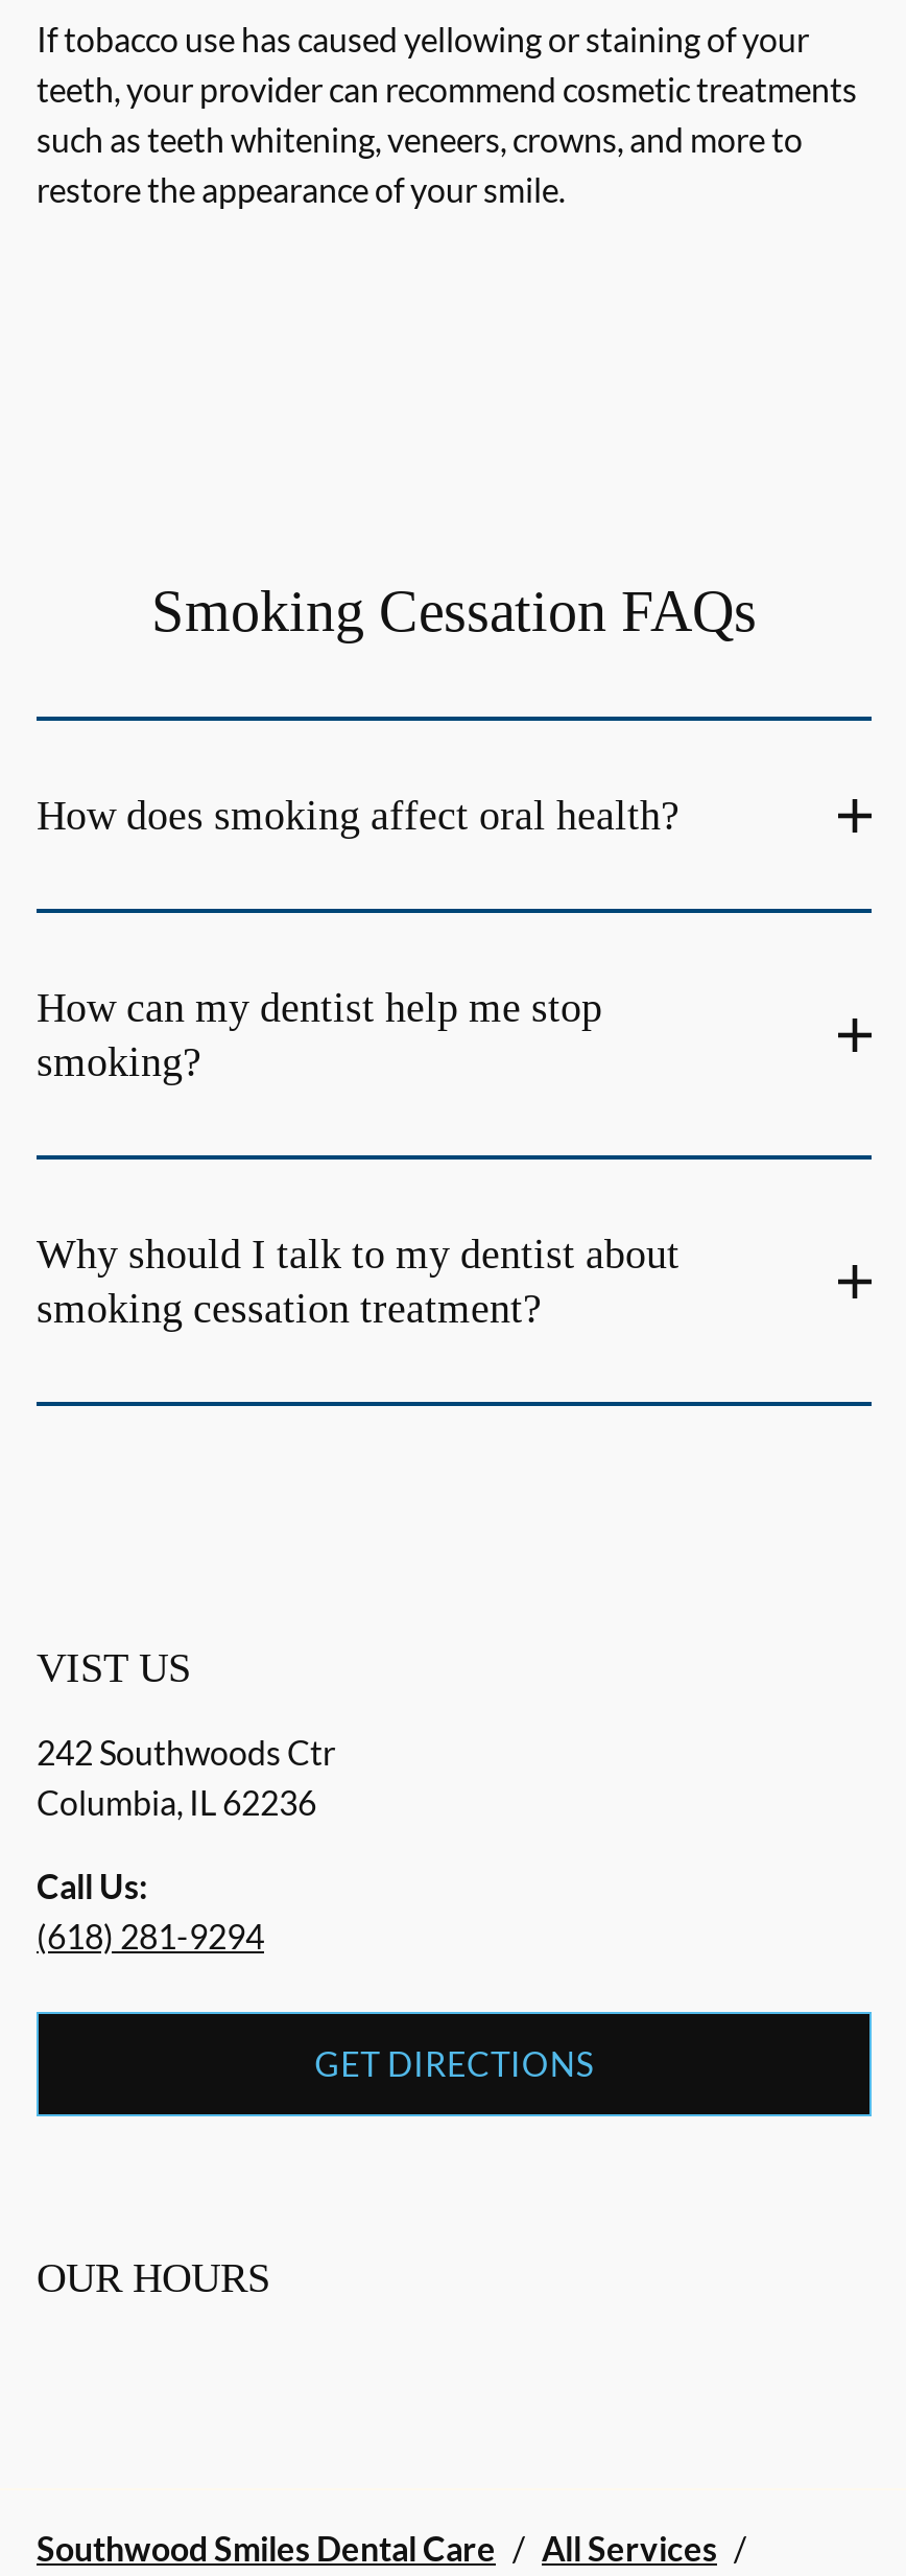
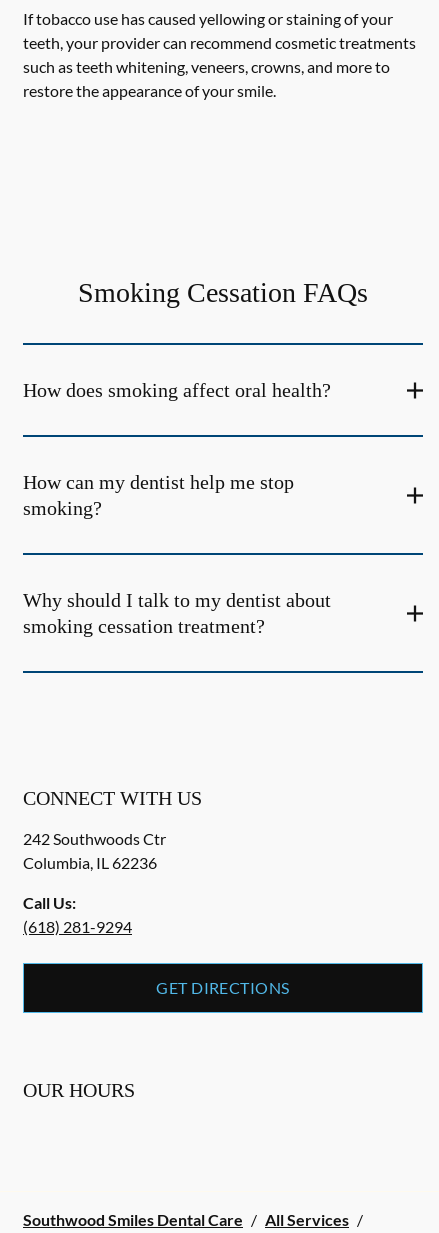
[37,1644,191,1690] VIST US -> [23,787,202,809] CONNECT WITH US

